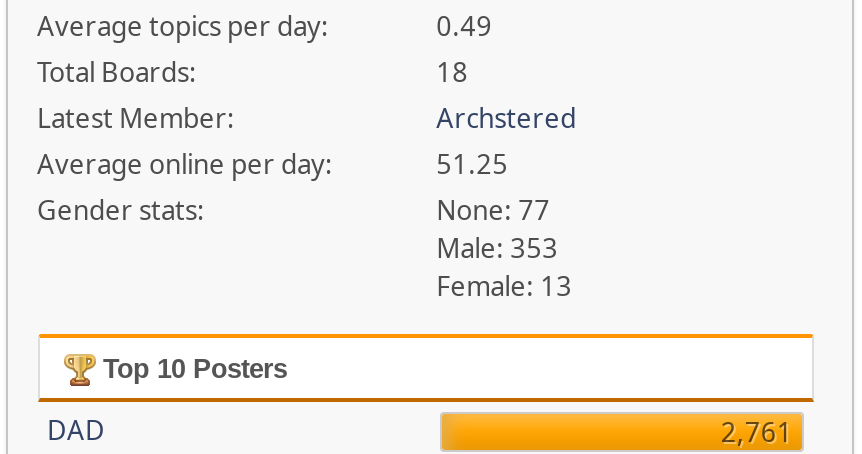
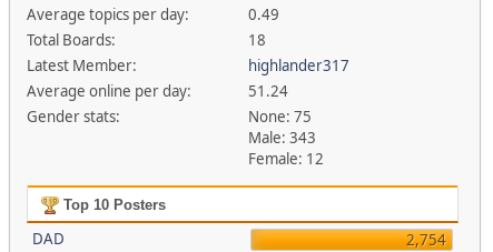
[436,99,576,135] Archstered -> [248,55,350,75] highlander317
[436,145,508,181] 51.25 -> [248,80,288,100] 51.24
[436,191,550,227] None: 77 -> [248,106,312,126] None: 75
[436,229,558,265] Male: 353 -> [248,127,316,147] Male: 343
[436,267,572,303] Female: 13 -> [248,148,324,168] Female: 12
[721,413,793,449] 2,761 -> [407,229,447,249] 2,754

